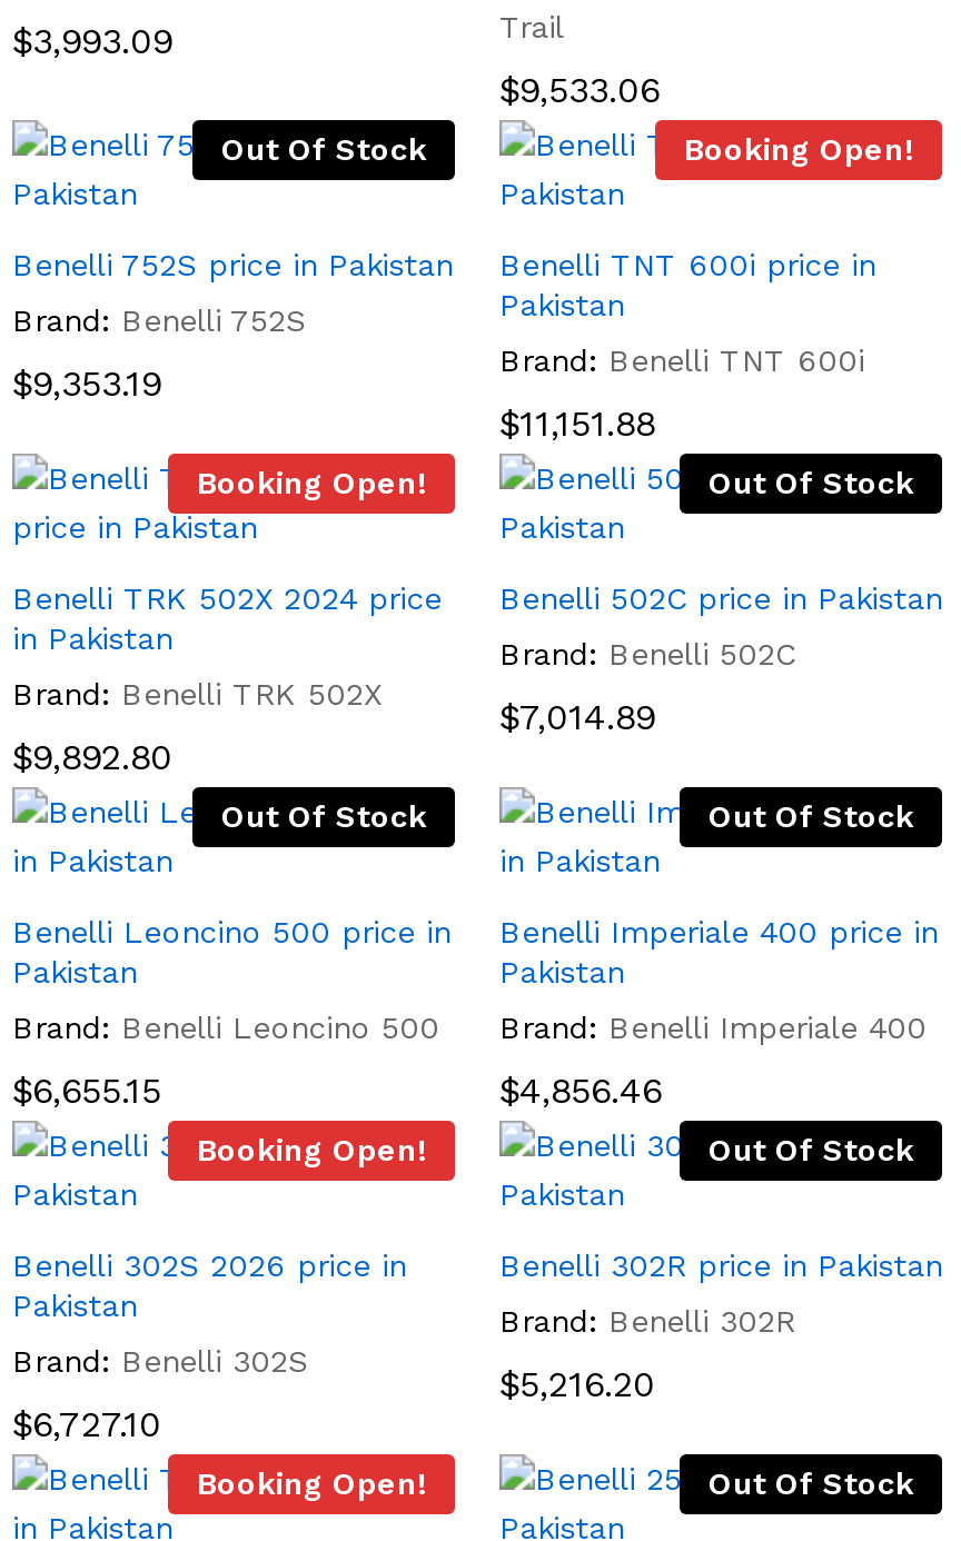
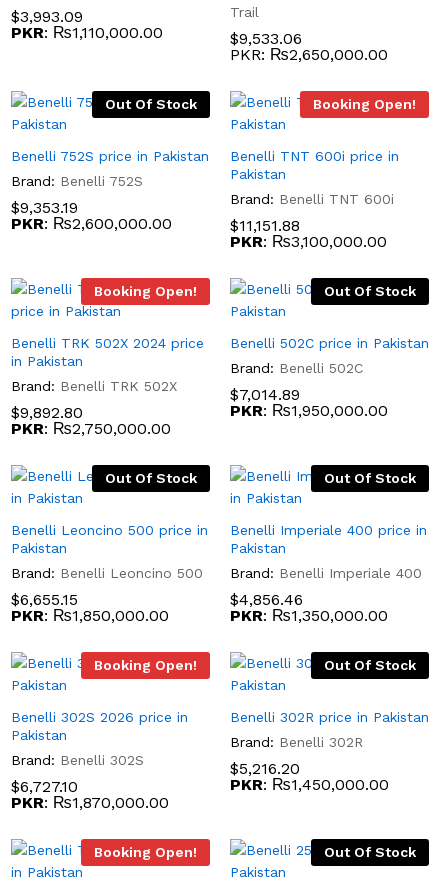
none -> [11,23,163,42] PKR: ₨1,110,000.00
none -> [230,45,388,64] PKR: ₨2,650,000.00
none -> [11,214,172,233] PKR: ₨2,600,000.00
none -> [230,232,387,251] PKR: ₨3,100,000.00
none -> [230,401,388,420] PKR: ₨1,950,000.00
none -> [11,419,171,438] PKR: ₨2,750,000.00
none -> [11,606,169,625] PKR: ₨1,850,000.00
none -> [230,606,388,625] PKR: ₨1,350,000.00
none -> [230,775,389,794] PKR: ₨1,450,000.00
none -> [11,793,169,812] PKR: ₨1,870,000.00

